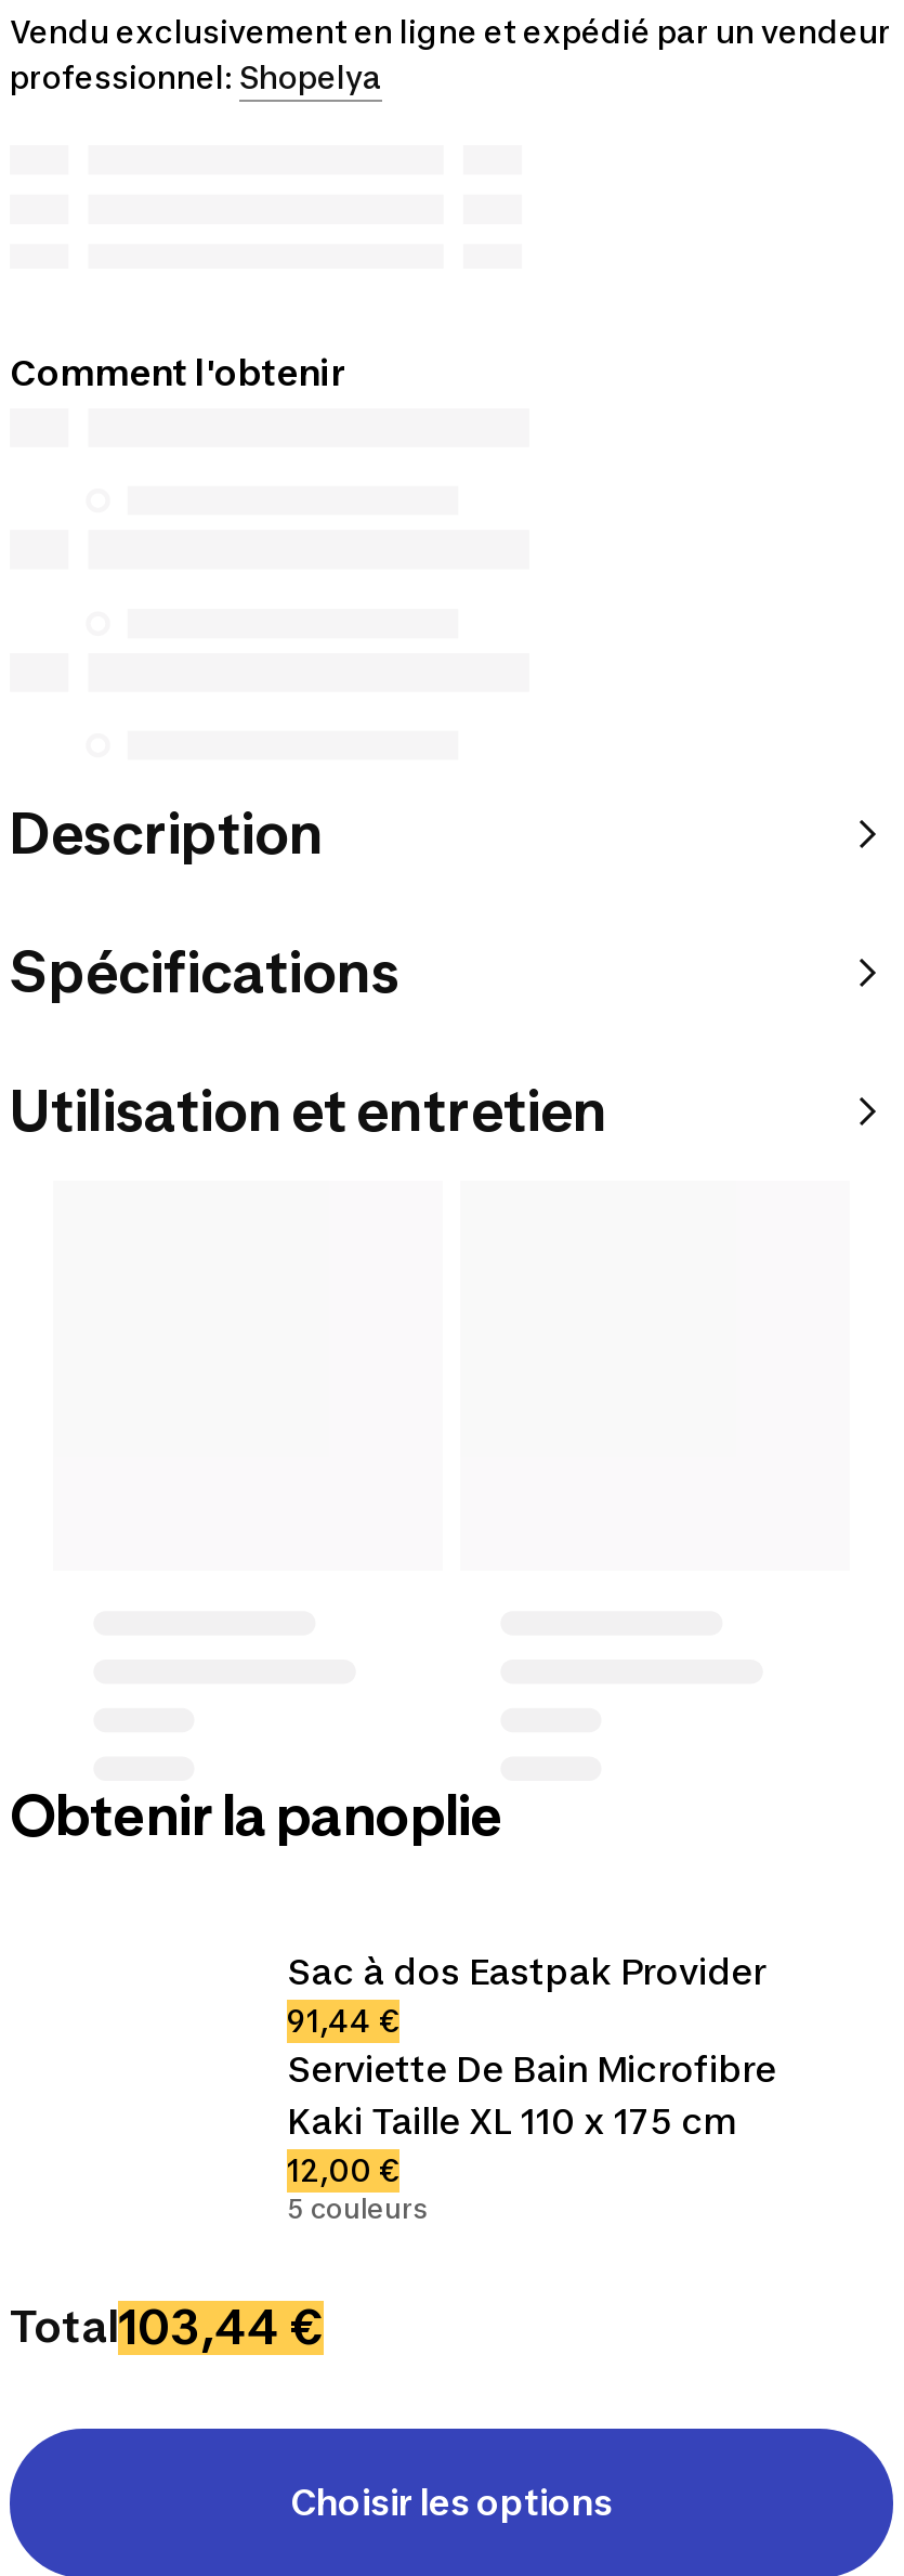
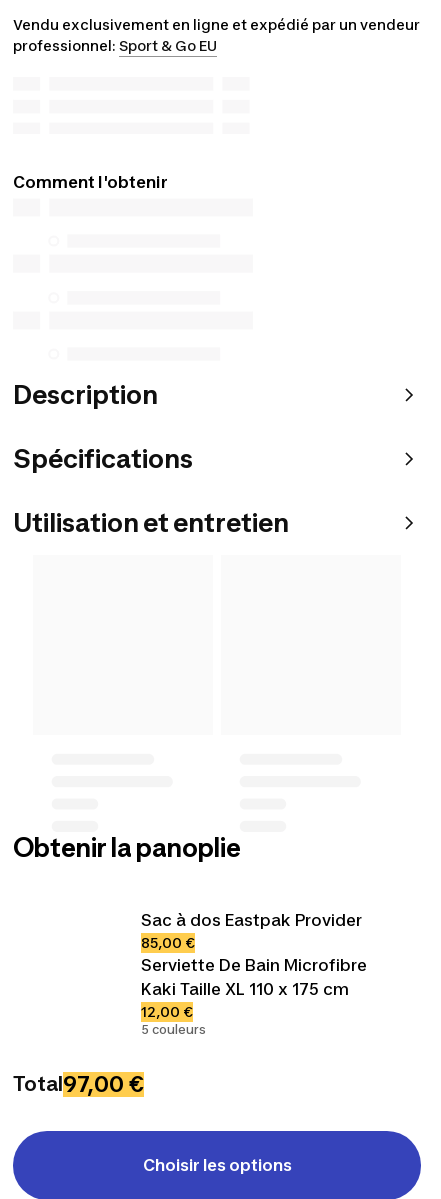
[10,58,382,95] professionnel: Shopelya -> [13,37,217,54] professionnel: Sport & Go EU
[287,2003,399,2040] 91,44 € -> [141,934,195,951] 85,00 €
[10,2298,324,2355] Total103,44 € -> [13,1071,144,1097] Total97,00 €

